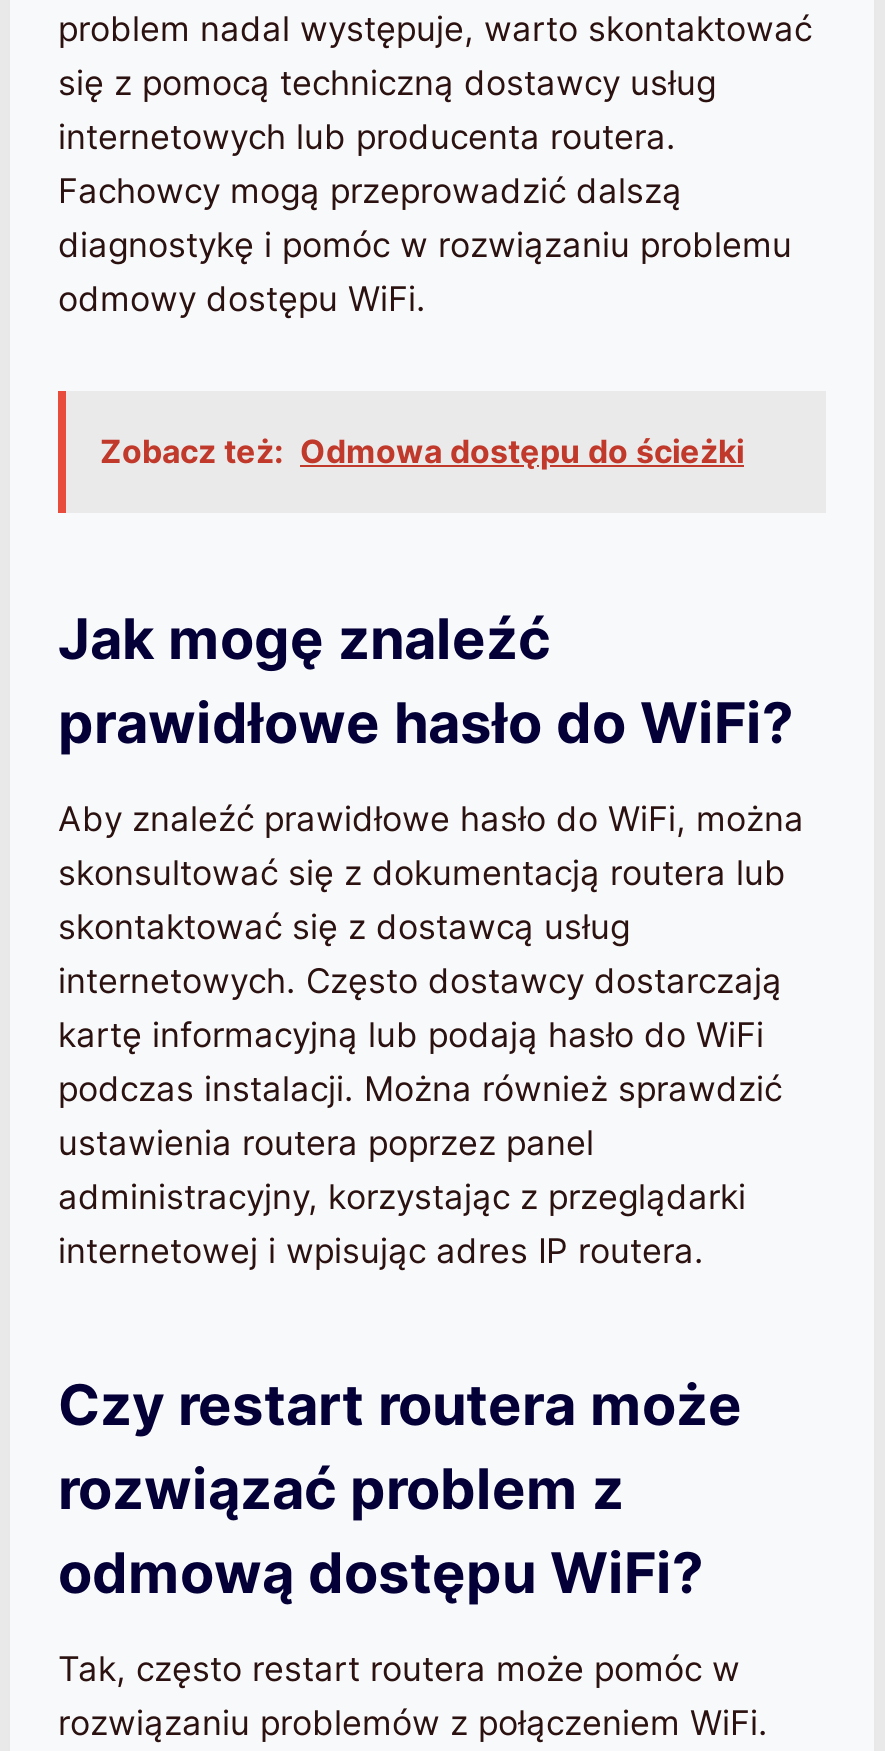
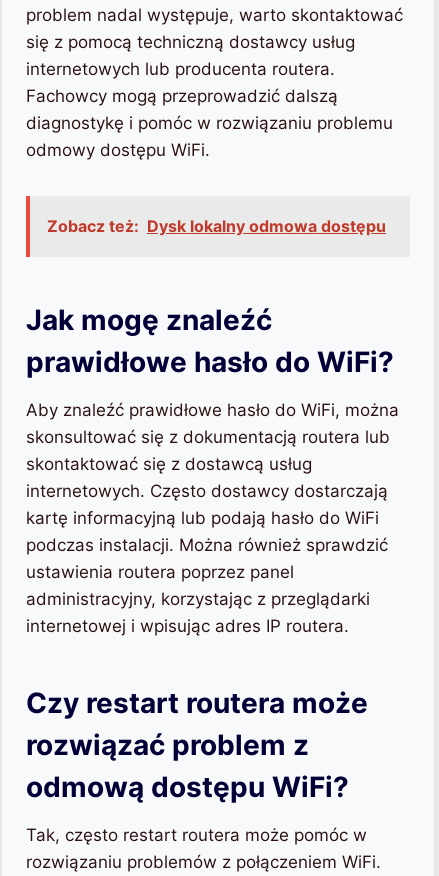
[100,431,744,471] Zobacz też: Odmowa dostępu do ścieżki -> [47,216,386,236] Zobacz też: Dysk lokalny odmowa dostępu

